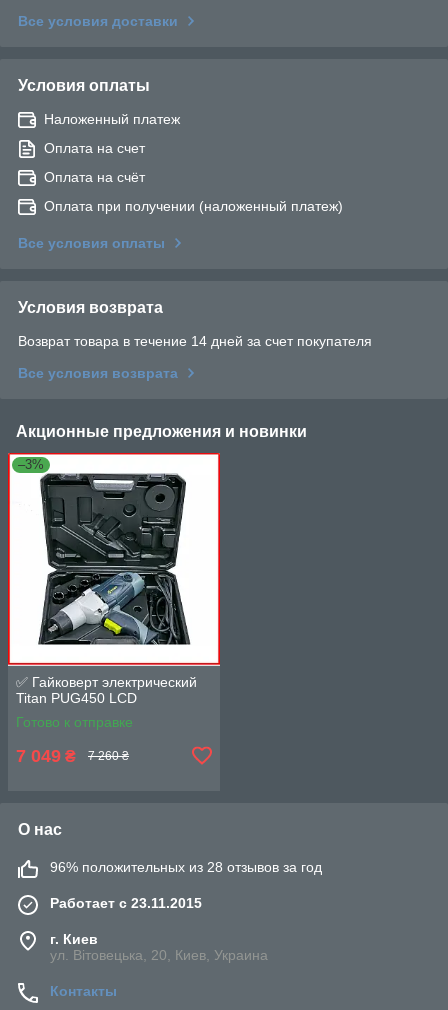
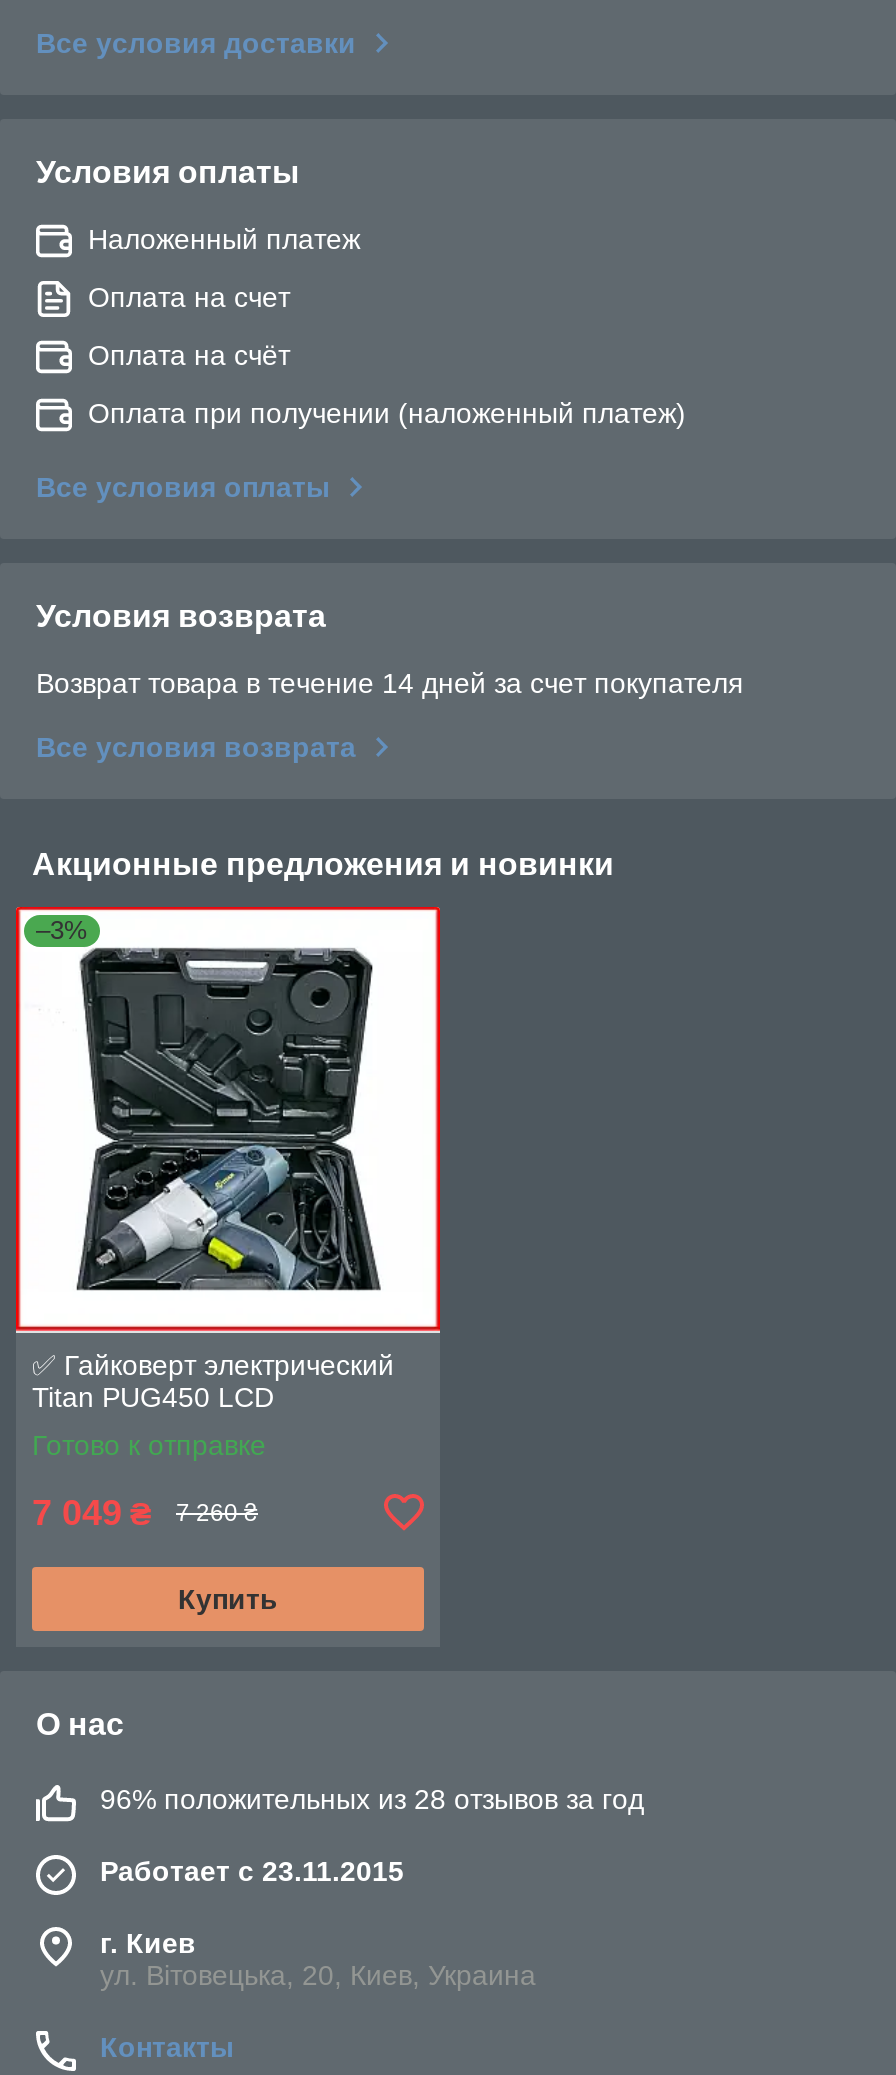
none -> [178,1583,278,1615] Купить

